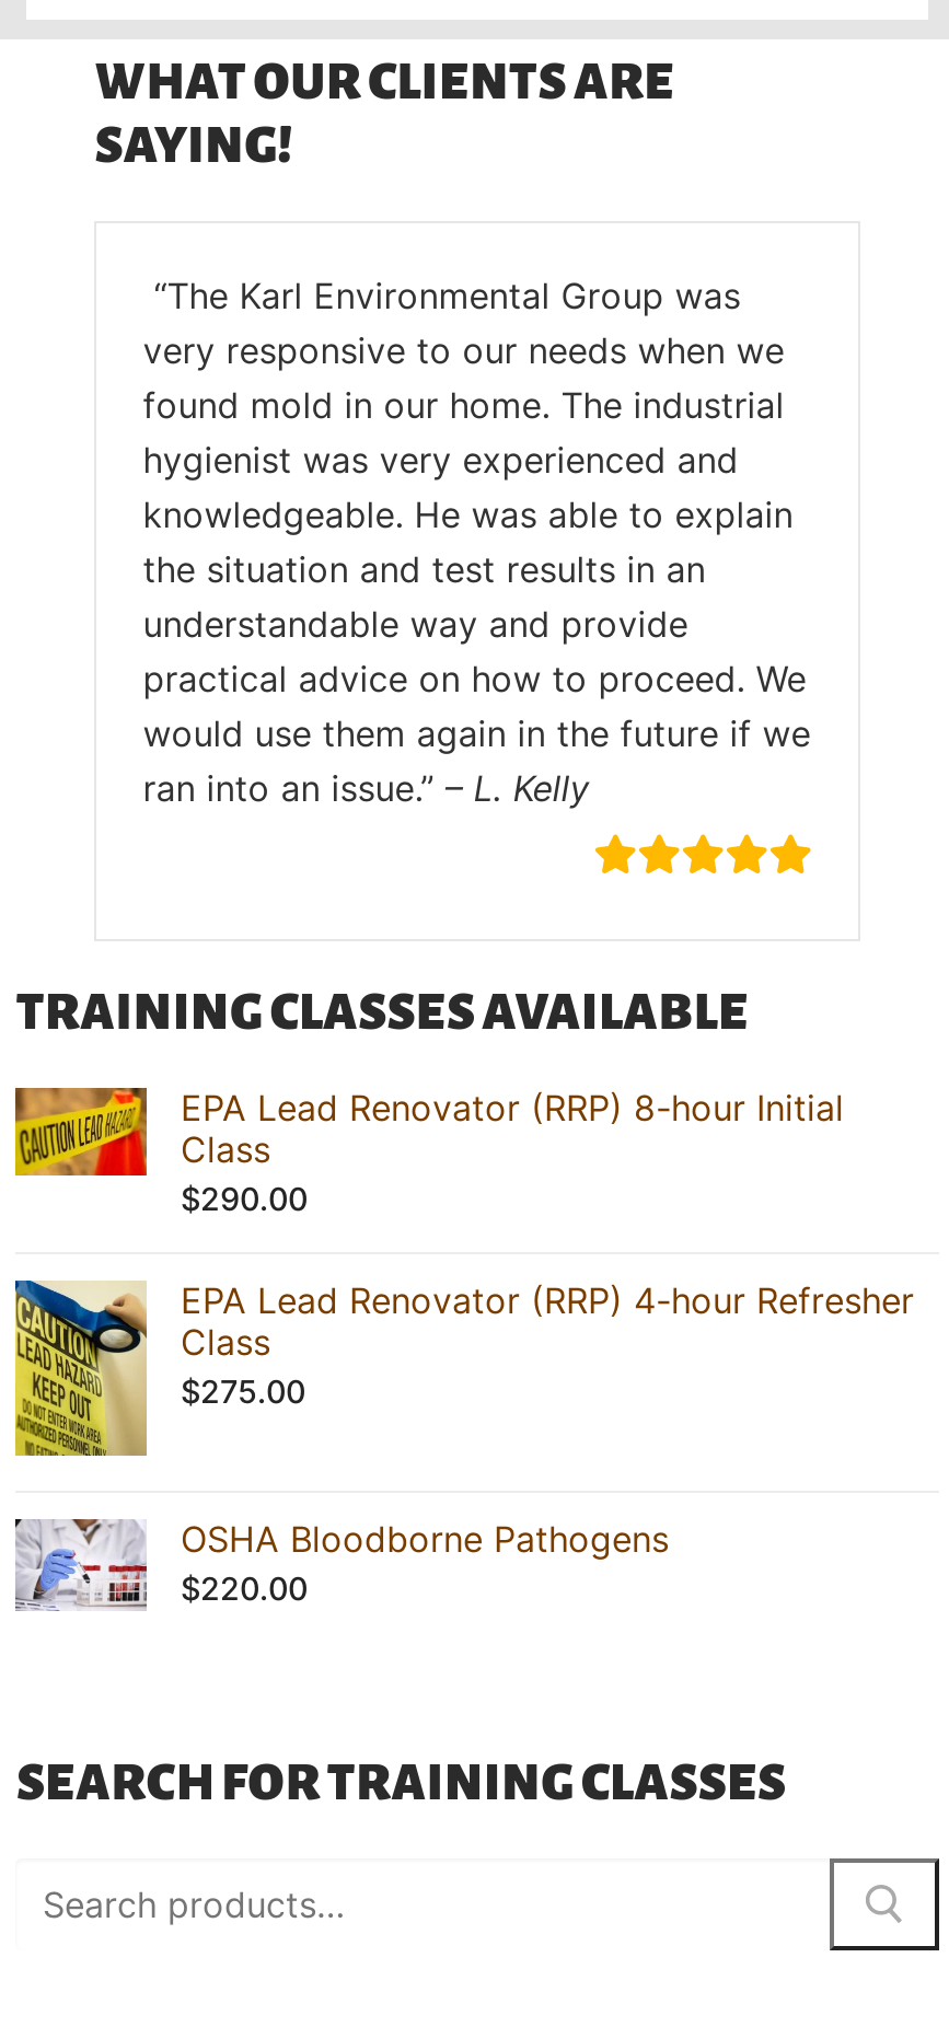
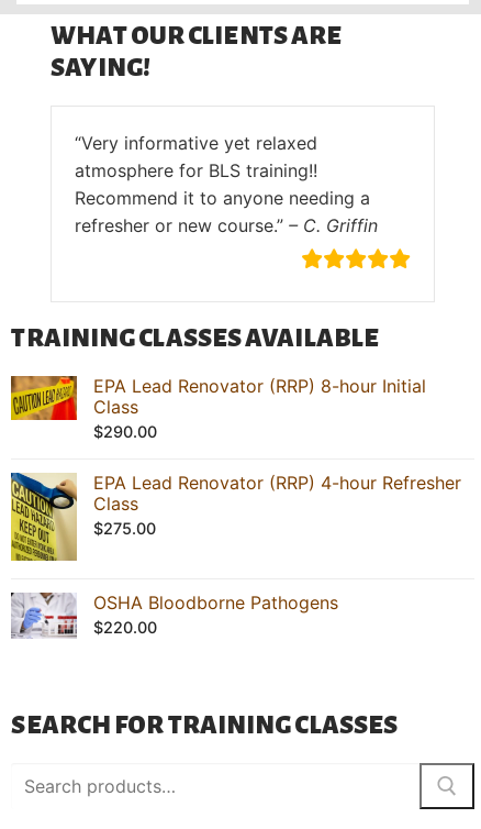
[143,273,811,809] “The Karl Environmental Group was | very responsive to our needs when we | found mold in our home. The industrial | hygienist was very experienced and | knowledgeable. He was able to explain | the situation and test results in an | understandable way and provide | practical advice on how to proceed. We | would use them again in the future if we | ran into an issue.” – L. Kelly -> [75,132,378,236] “Very informative yet relaxed | atmosphere for BLS training!! | Recommend it to anyone needing a | refresher or new course.” – C. Griffin

